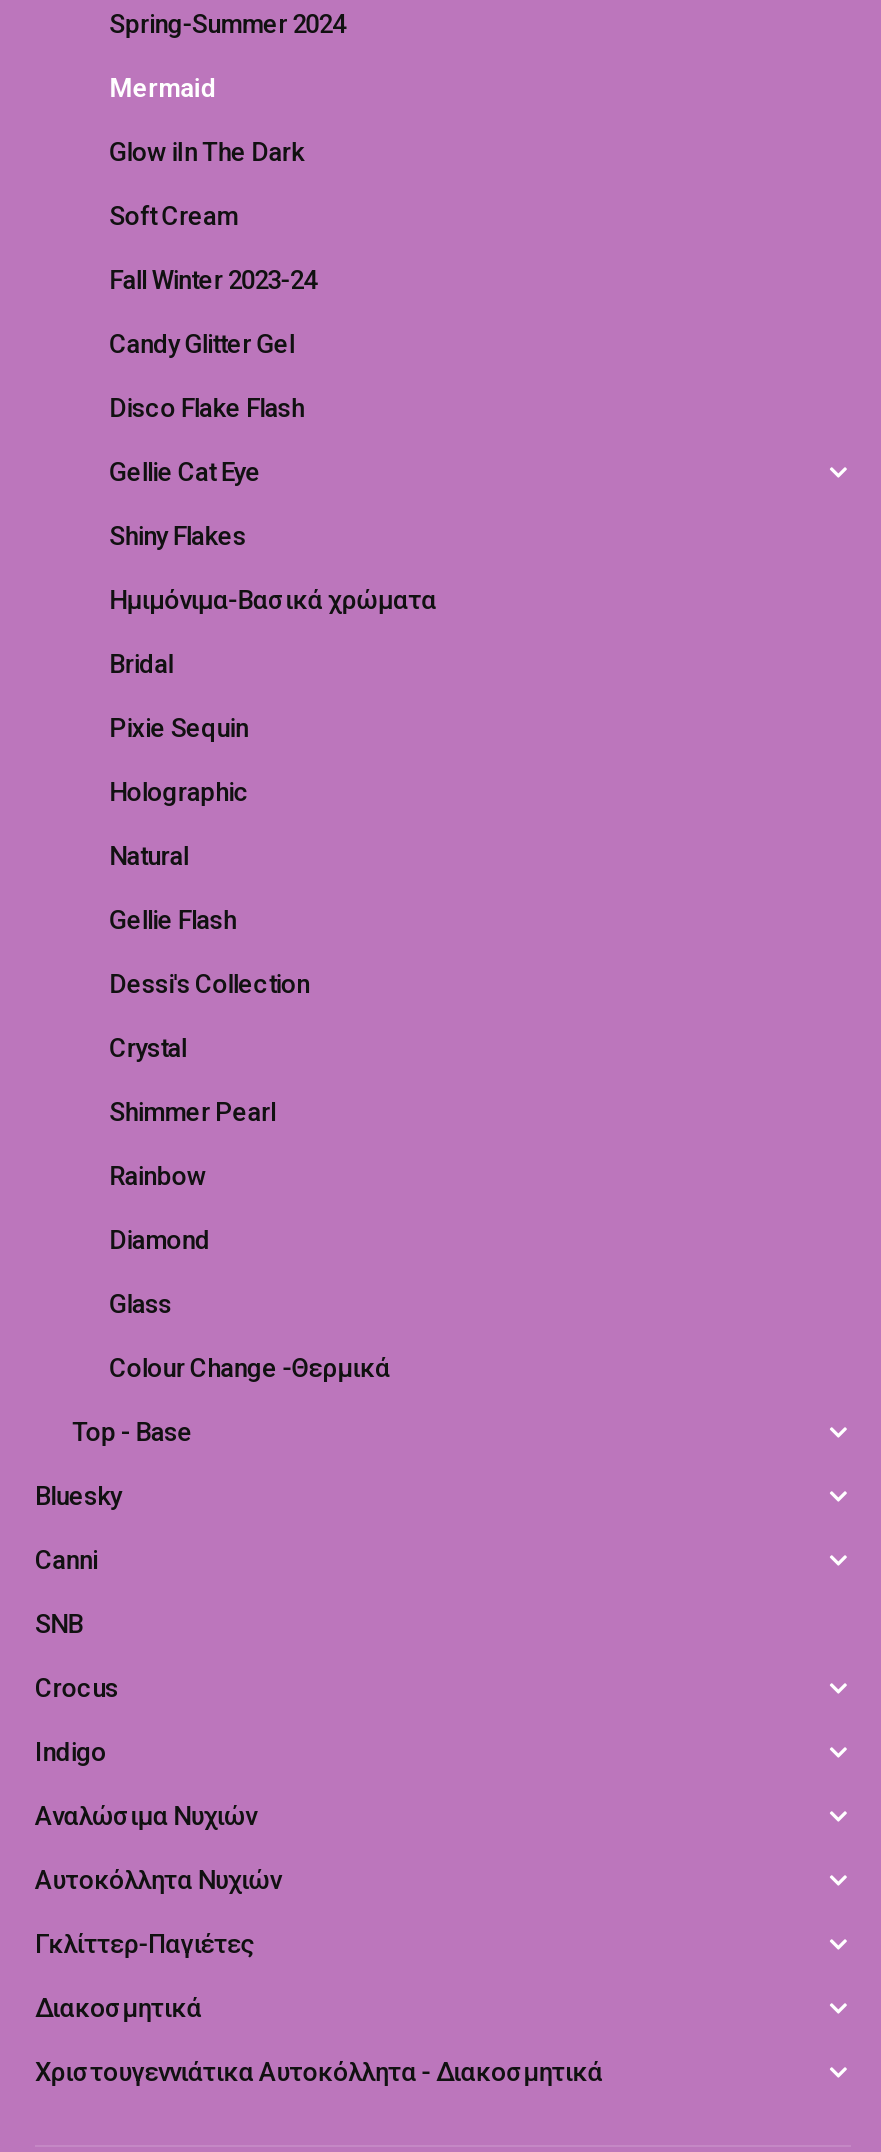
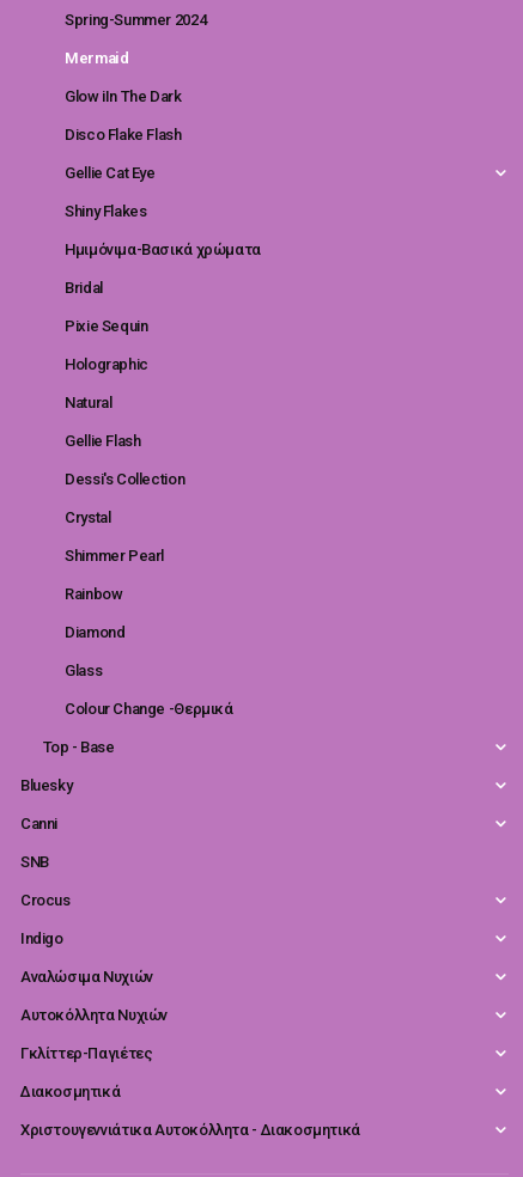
[109,202,317,360] Soft Cream | Fall Winter 2023-24 | Candy Glitter Gel -> none

